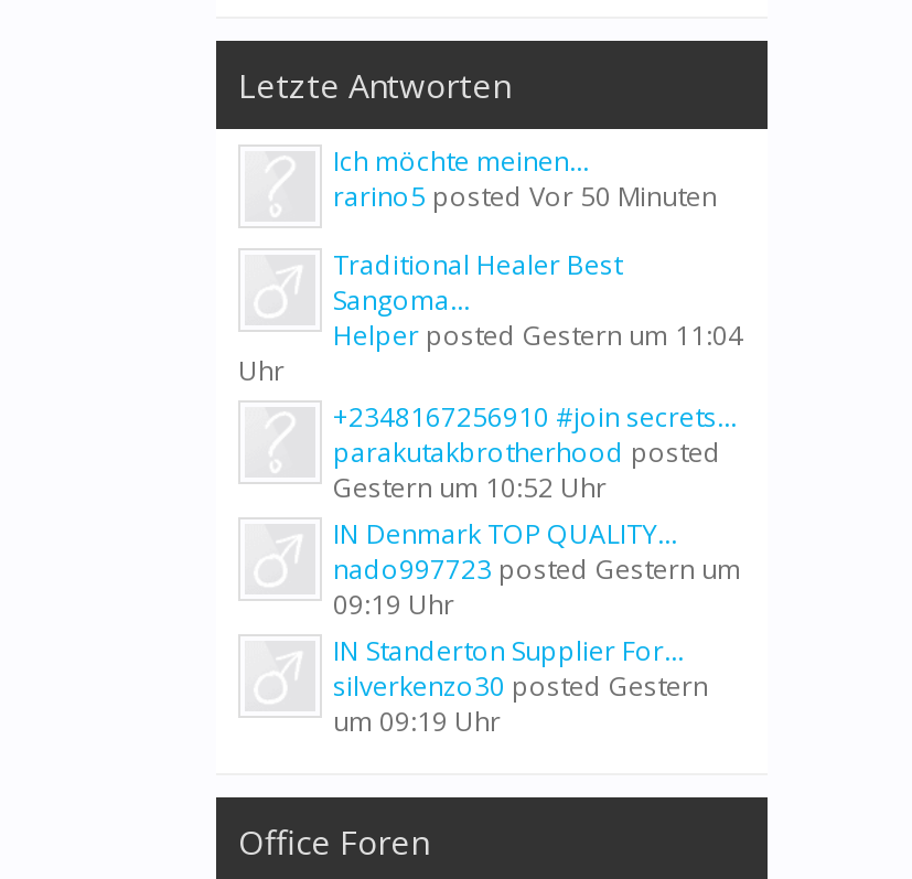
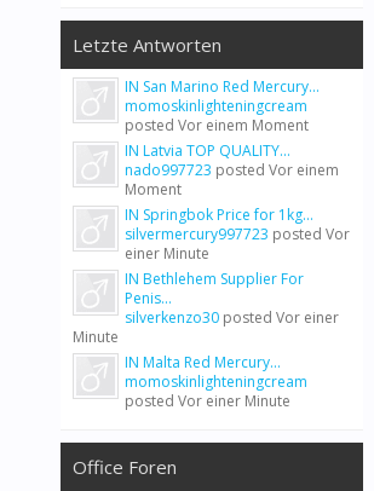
[238,142,743,740] Ich möchte meinen... | rarino5 posted Vor 50 Minuten | Traditional Healer Best | Sangoma... | Helper posted Gestern um 11:04 | Uhr | +2348167256910 #join secrets... | parakutakbrotherhood posted | Gestern um 10:52 Uhr | IN Denmark TOP QUALITY... | nado997723 posted Gestern um | 09:19 Uhr | IN Standerton Supplier For... | silverkenzo30 posted Gestern | um 09:19 Uhr -> [73,76,350,411] IN San Marino Red Mercury... | momoskinlighteningcream | posted Vor einem Moment | IN Latvia TOP QUALITY... | nado997723 posted Vor einem | Moment | IN Springbok Price for 1kg... | silvermercury997723 posted Vor | einer Minute | IN Bethlehem Supplier For | Penis... | silverkenzo30 posted Vor einer | Minute | IN Malta Red Mercury... | momoskinlighteningcream | posted Vor einer Minute

